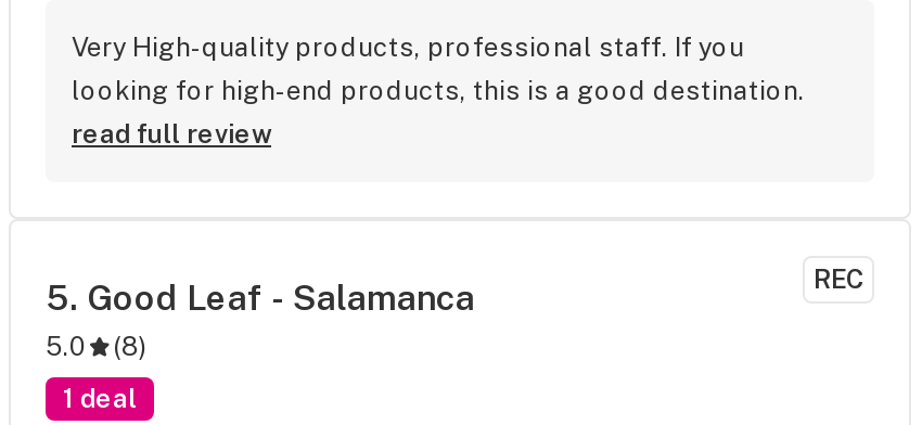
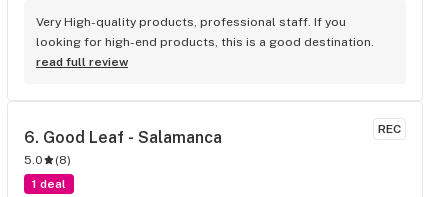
[46,277,475,319] 5. Good Leaf - Salamanca -> [24,128,222,147] 6. Good Leaf - Salamanca

